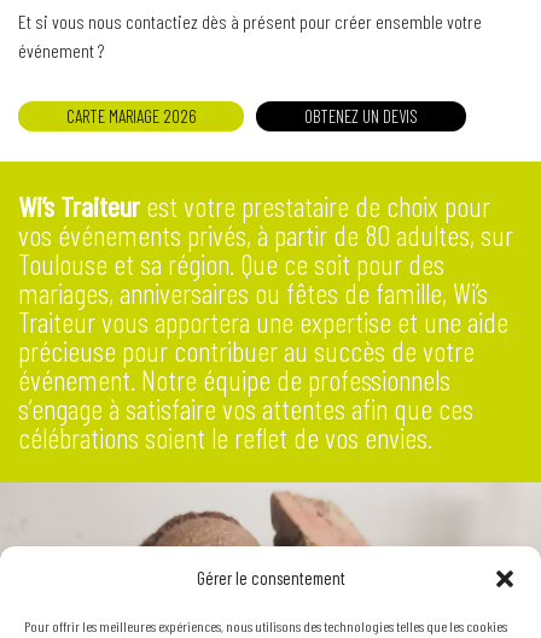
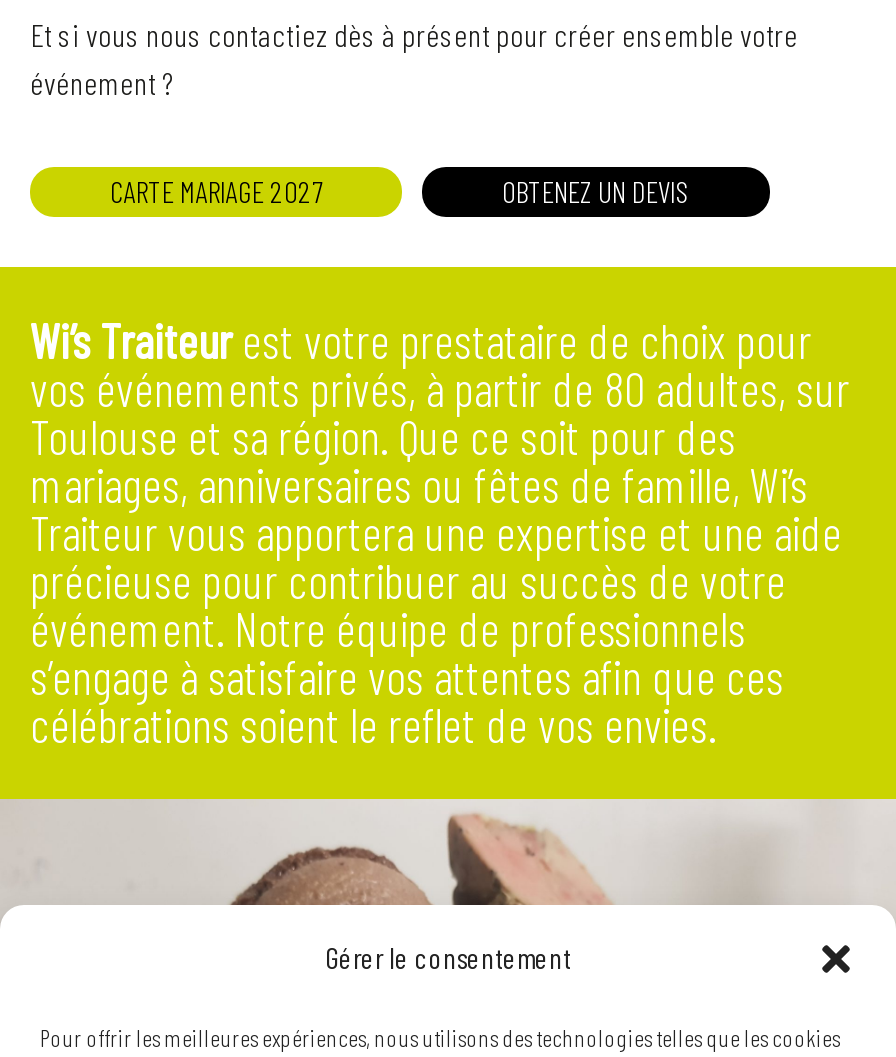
[66,105,196,127] CARTE MARIAGE 2026 -> [110,173,322,209] CARTE MARIAGE 2027

